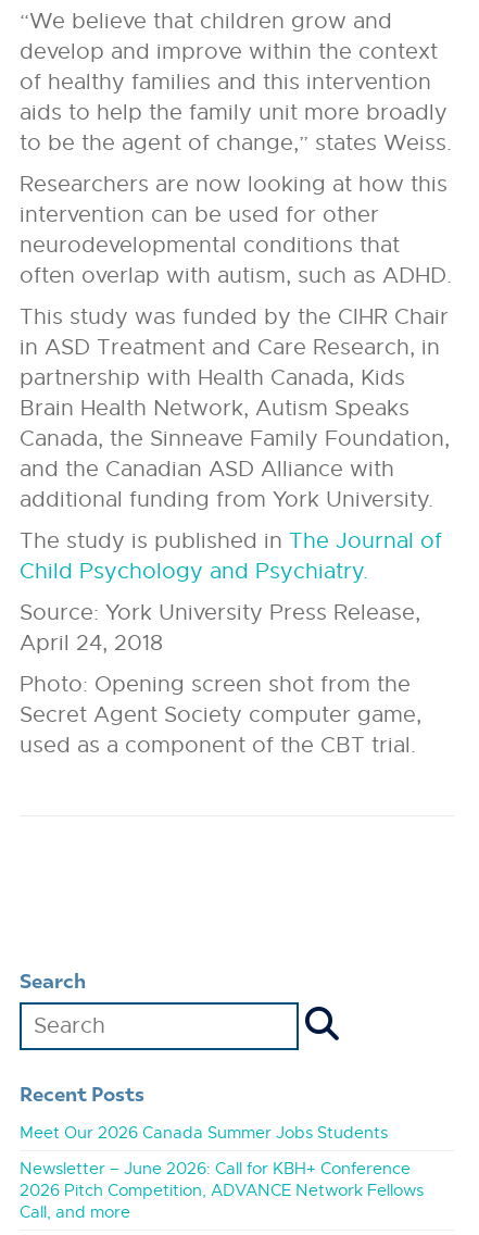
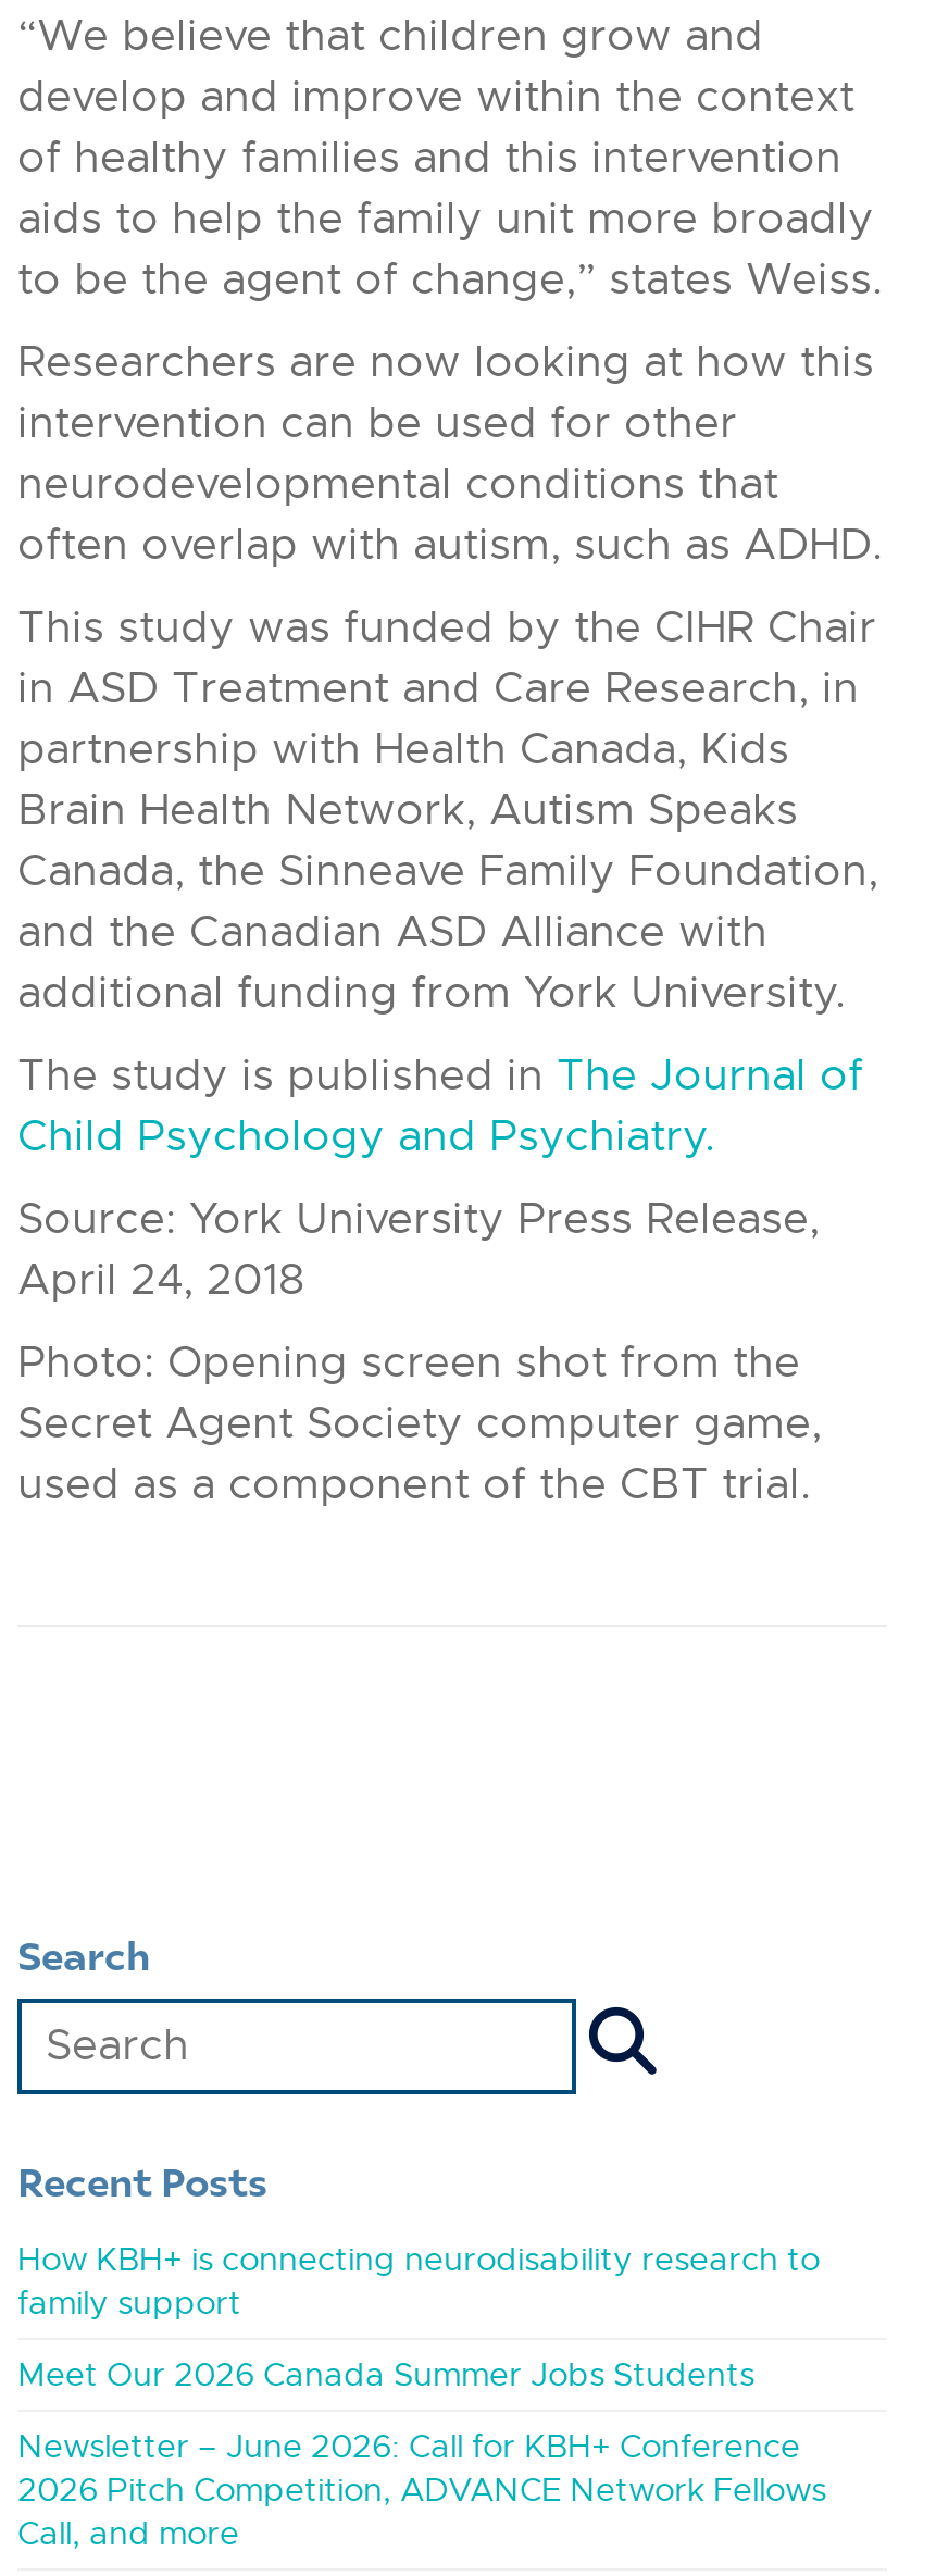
none -> [17,2241,820,2324] How KBH+ is connecting neurodisability research to | family support

